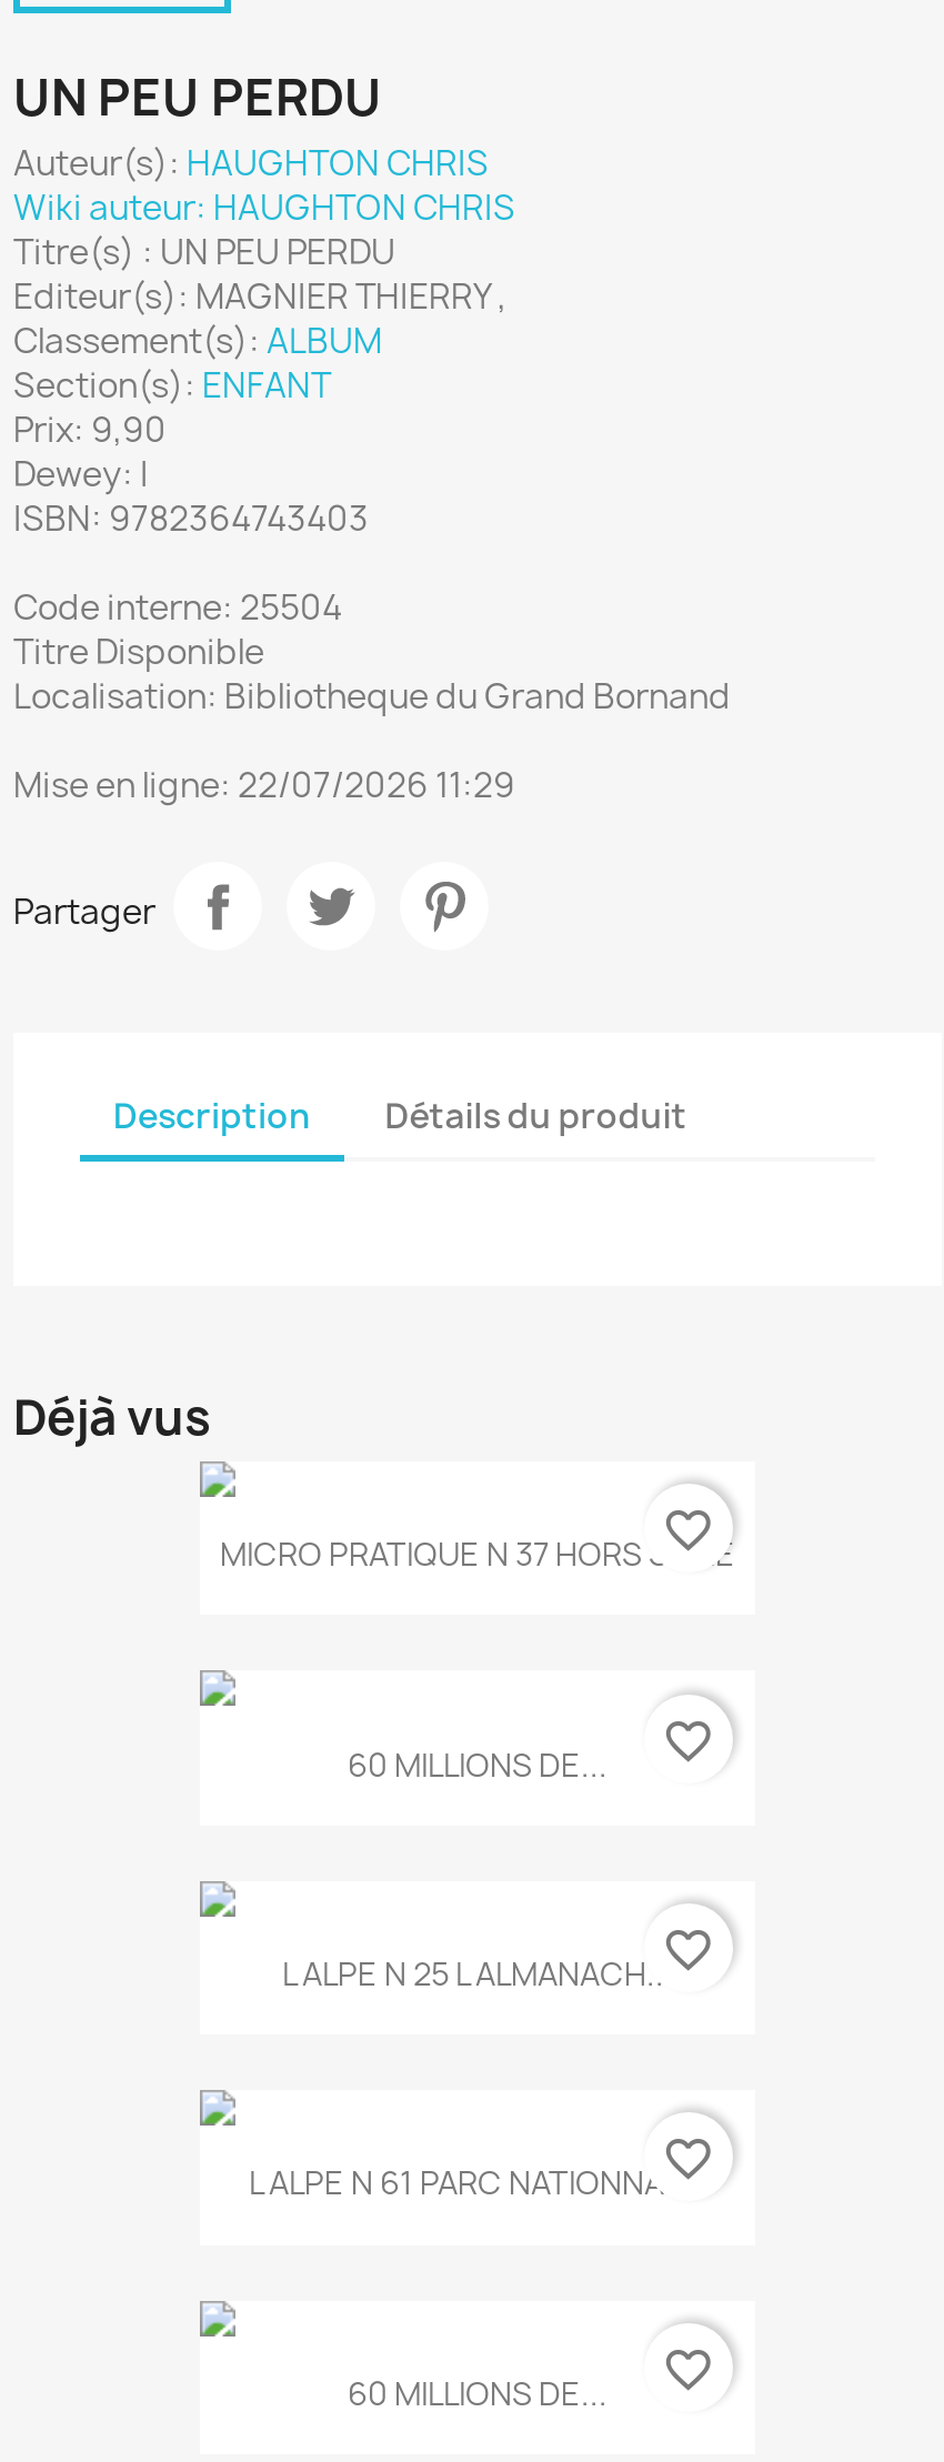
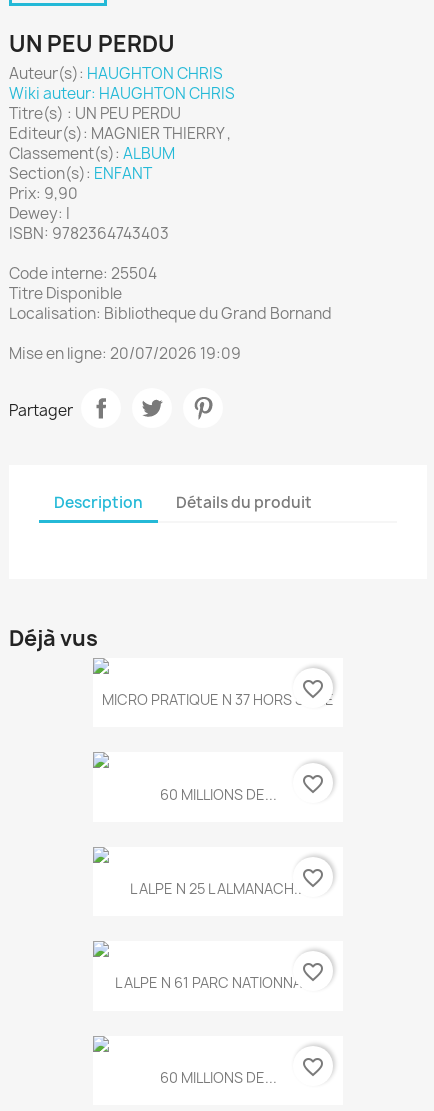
[13,762,515,808] Mise en ligne: 22/07/2026 11:29 -> [9,343,241,364] Mise en ligne: 20/07/2026 19:09

